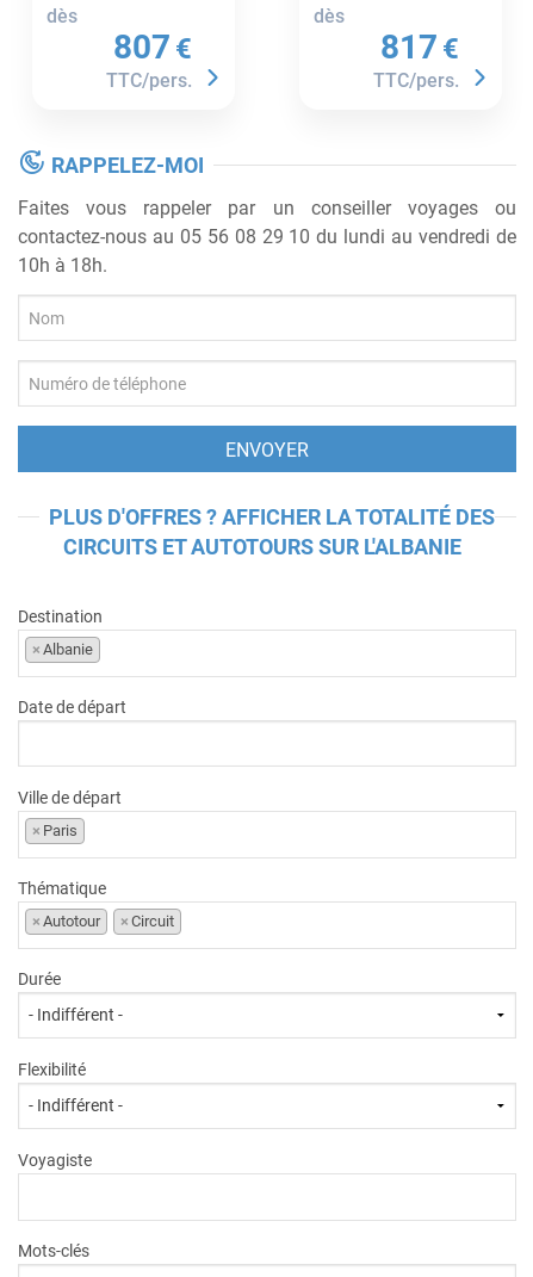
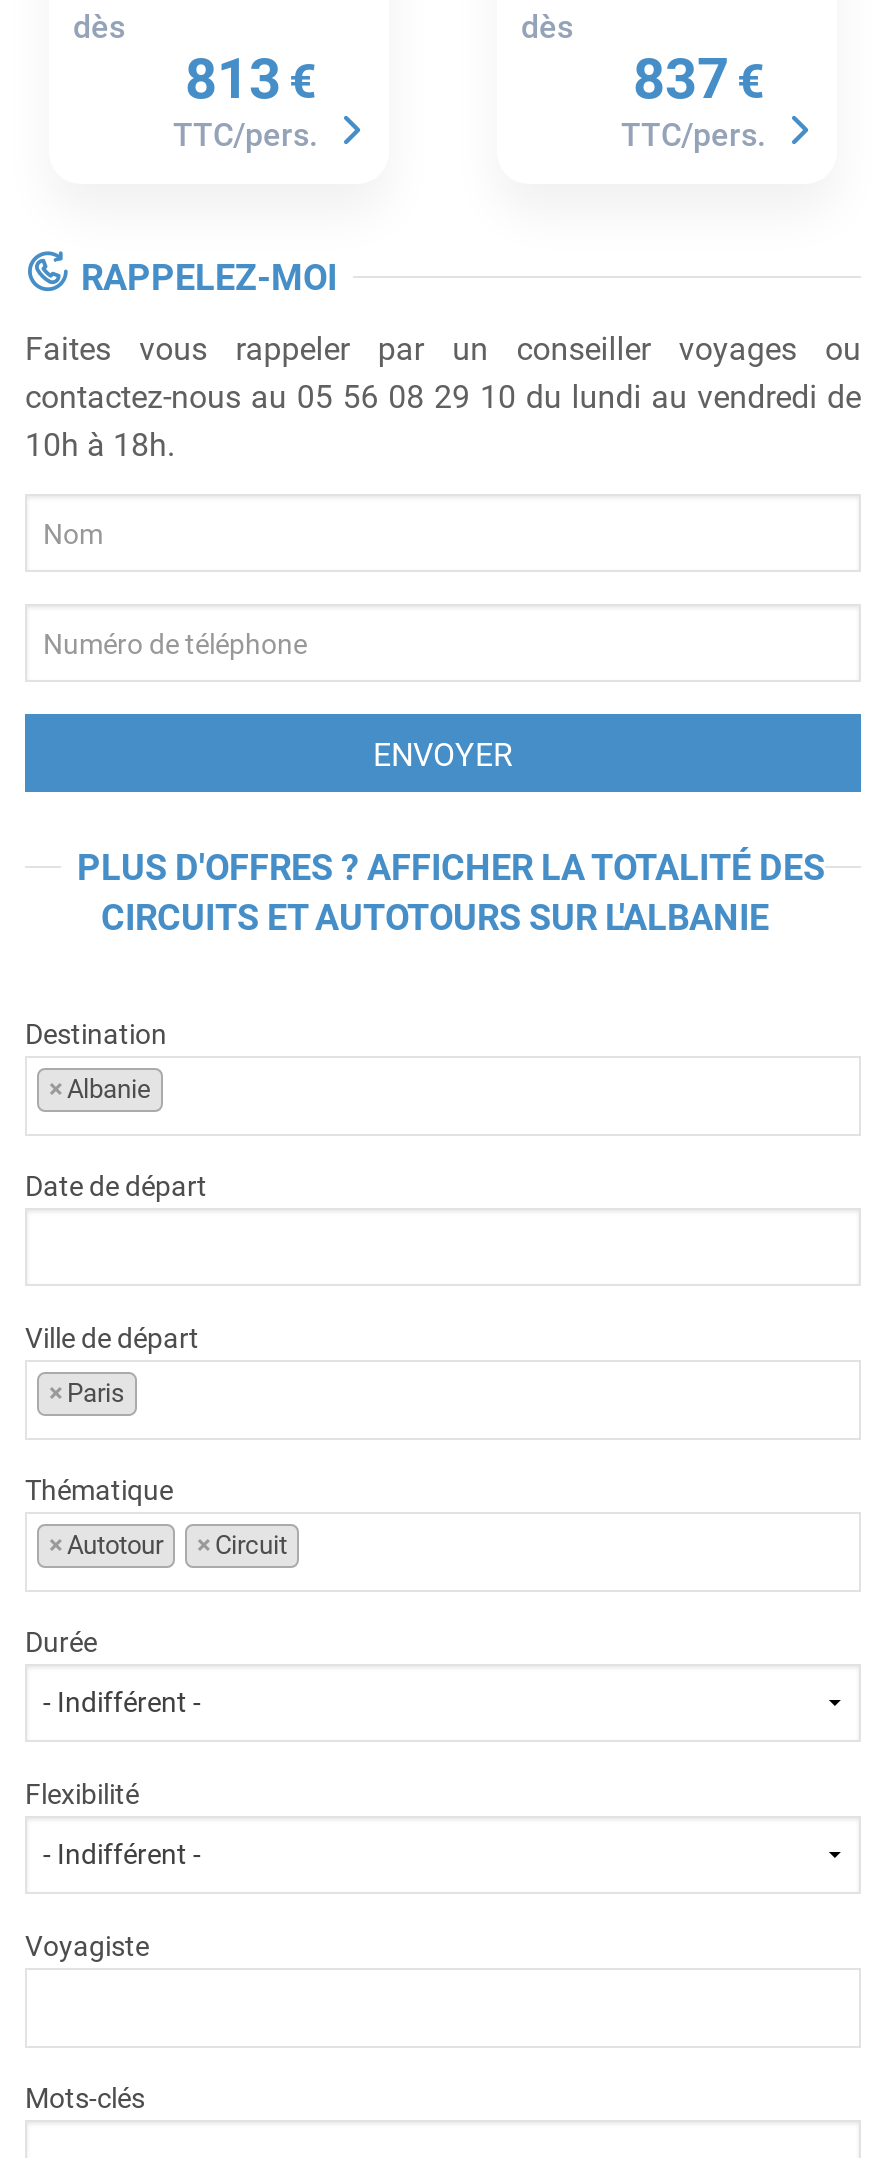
[113,27,192,67] 807 € -> [185,46,317,112] 813 €
[380,27,459,67] 817 € -> [633,46,765,112] 837 €

